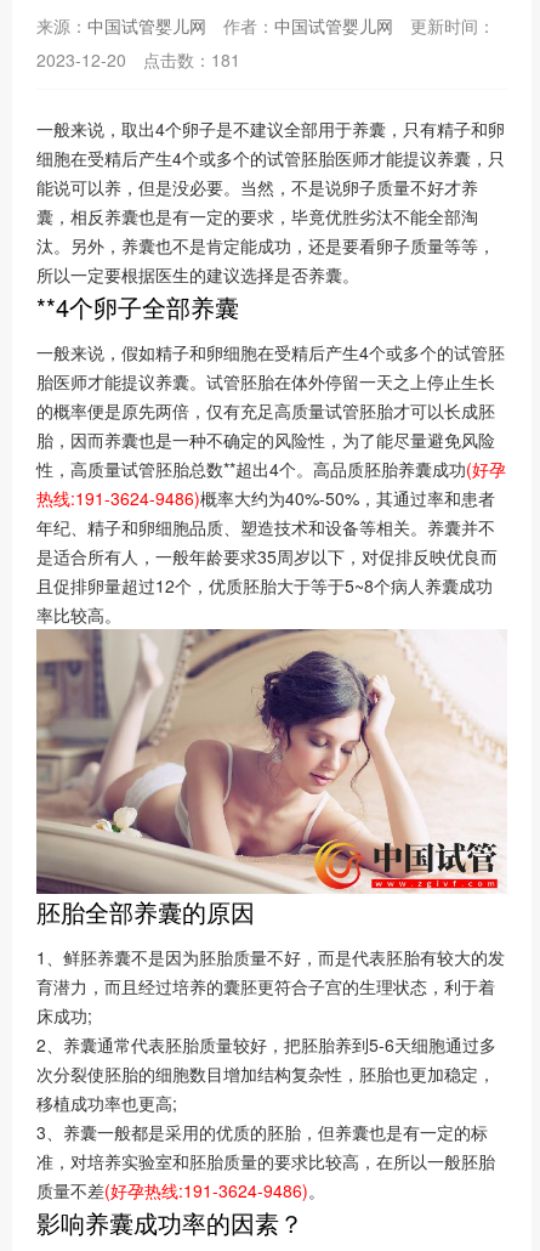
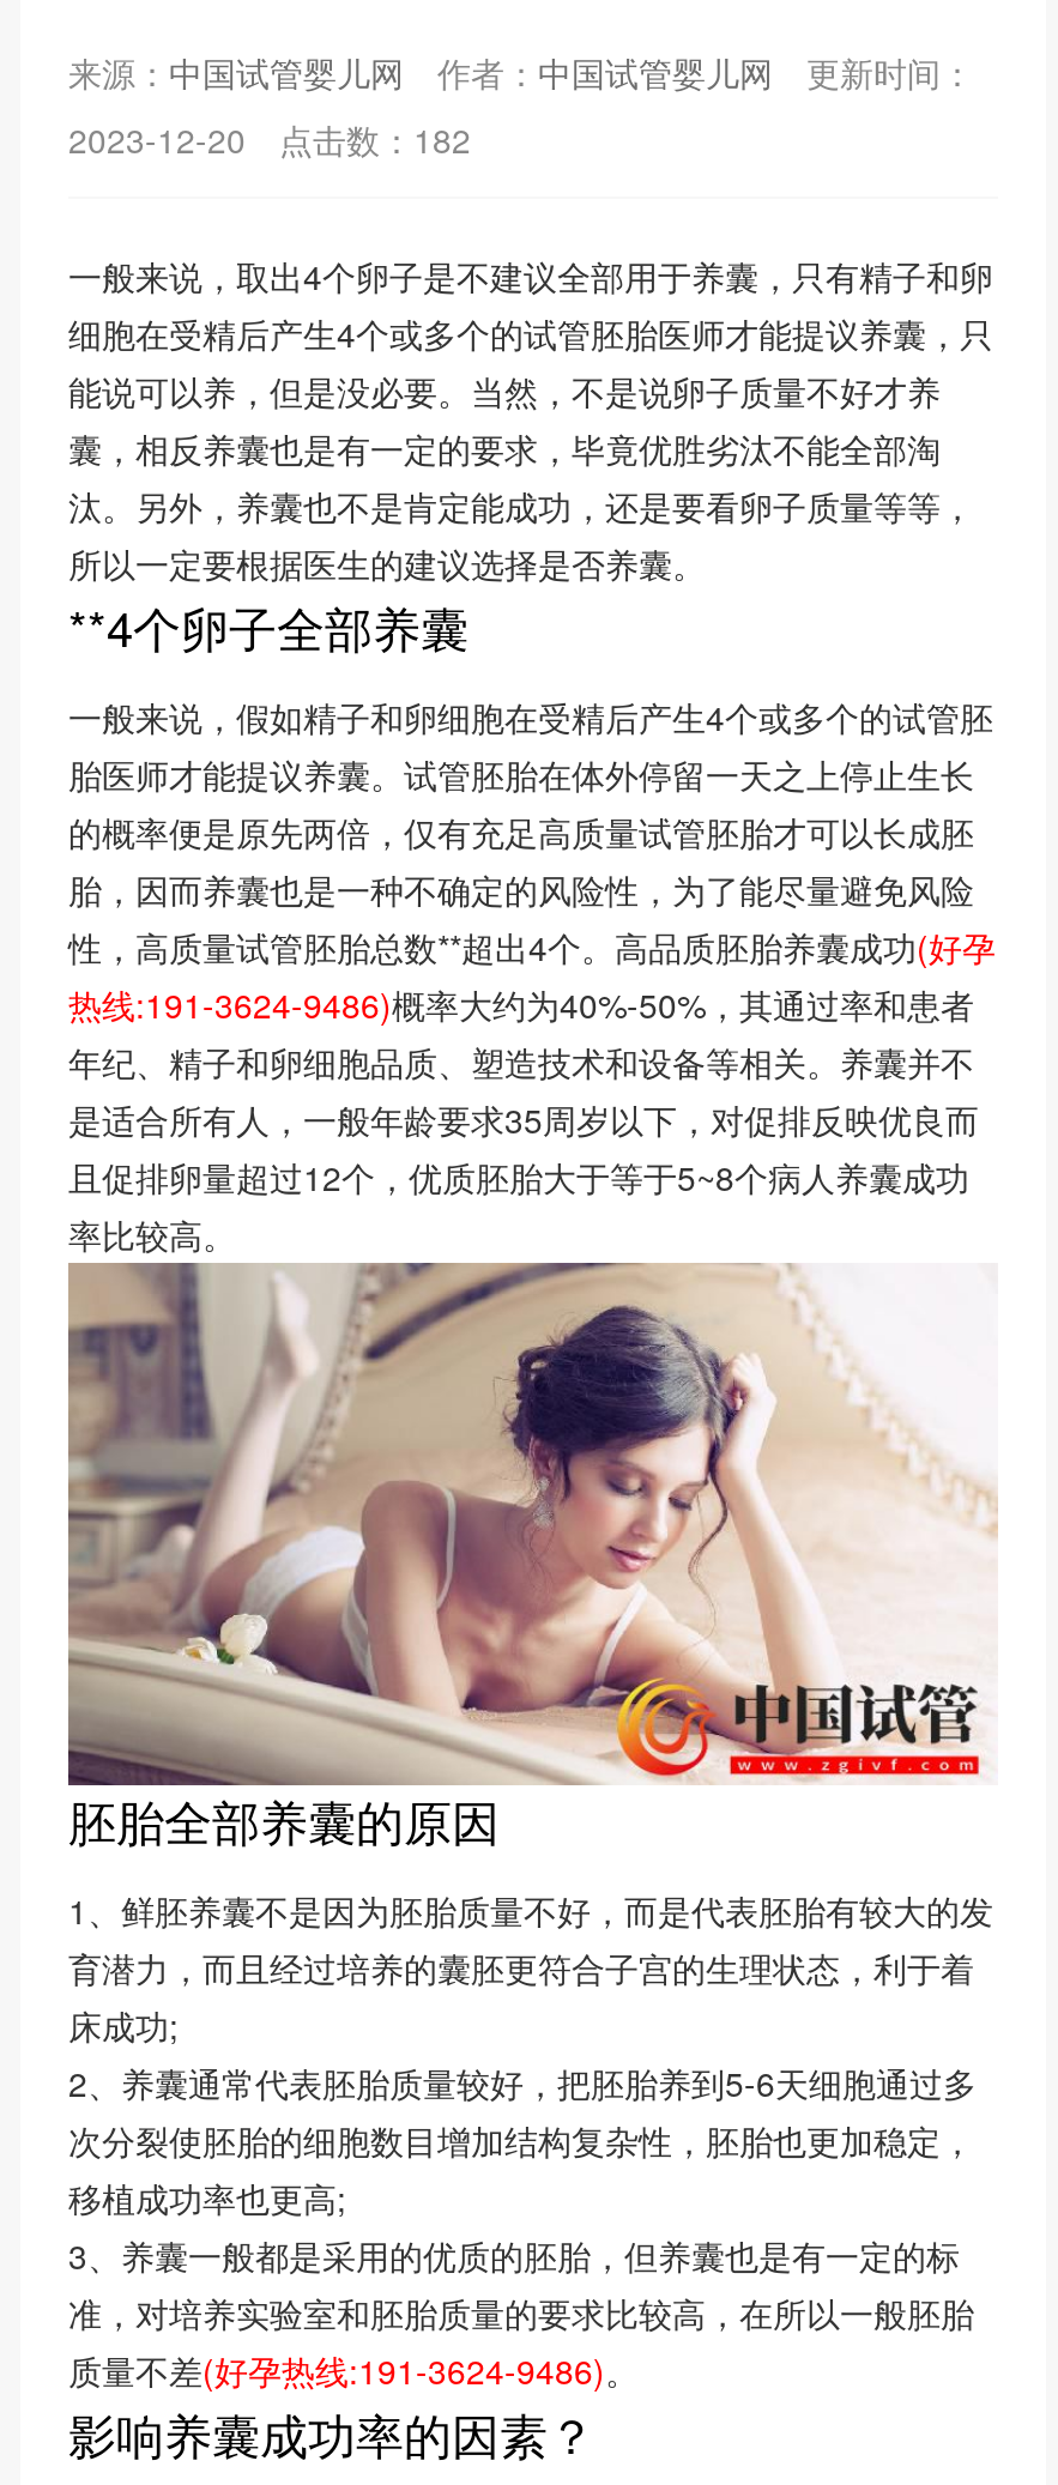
[36,47,240,72] 2023-12-20 点击数：181 -> [68,115,471,163] 2023-12-20 点击数：182

